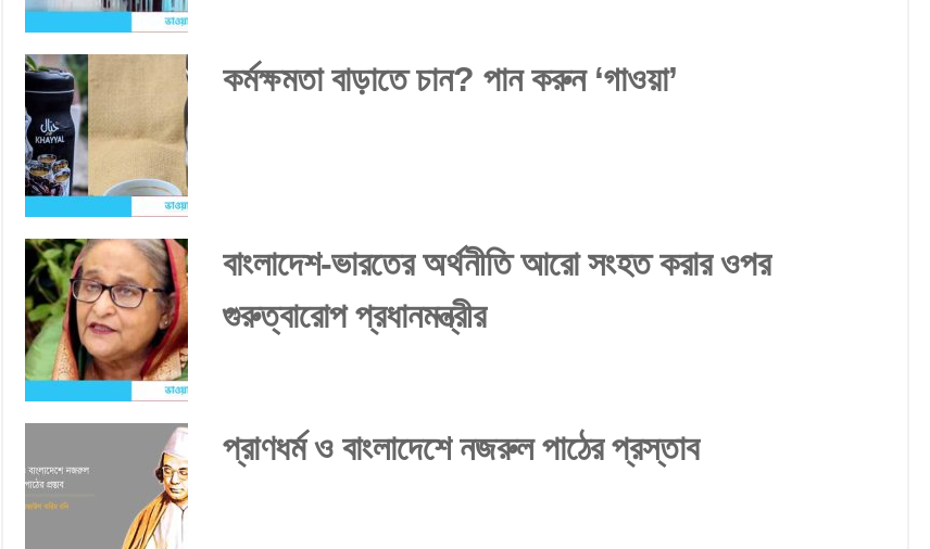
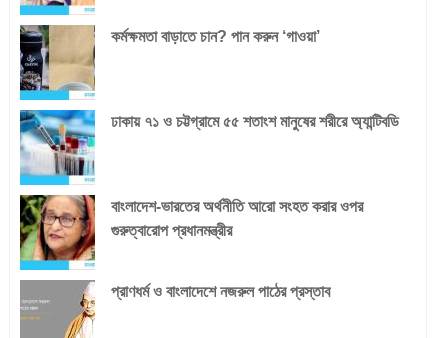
none -> [19,109,399,176] [image] | ঢাকায় ৭১ ও চট্টগ্রামে ৫৫ শতাংশ মানুষের শরীরে অ্যান্টিবডি

